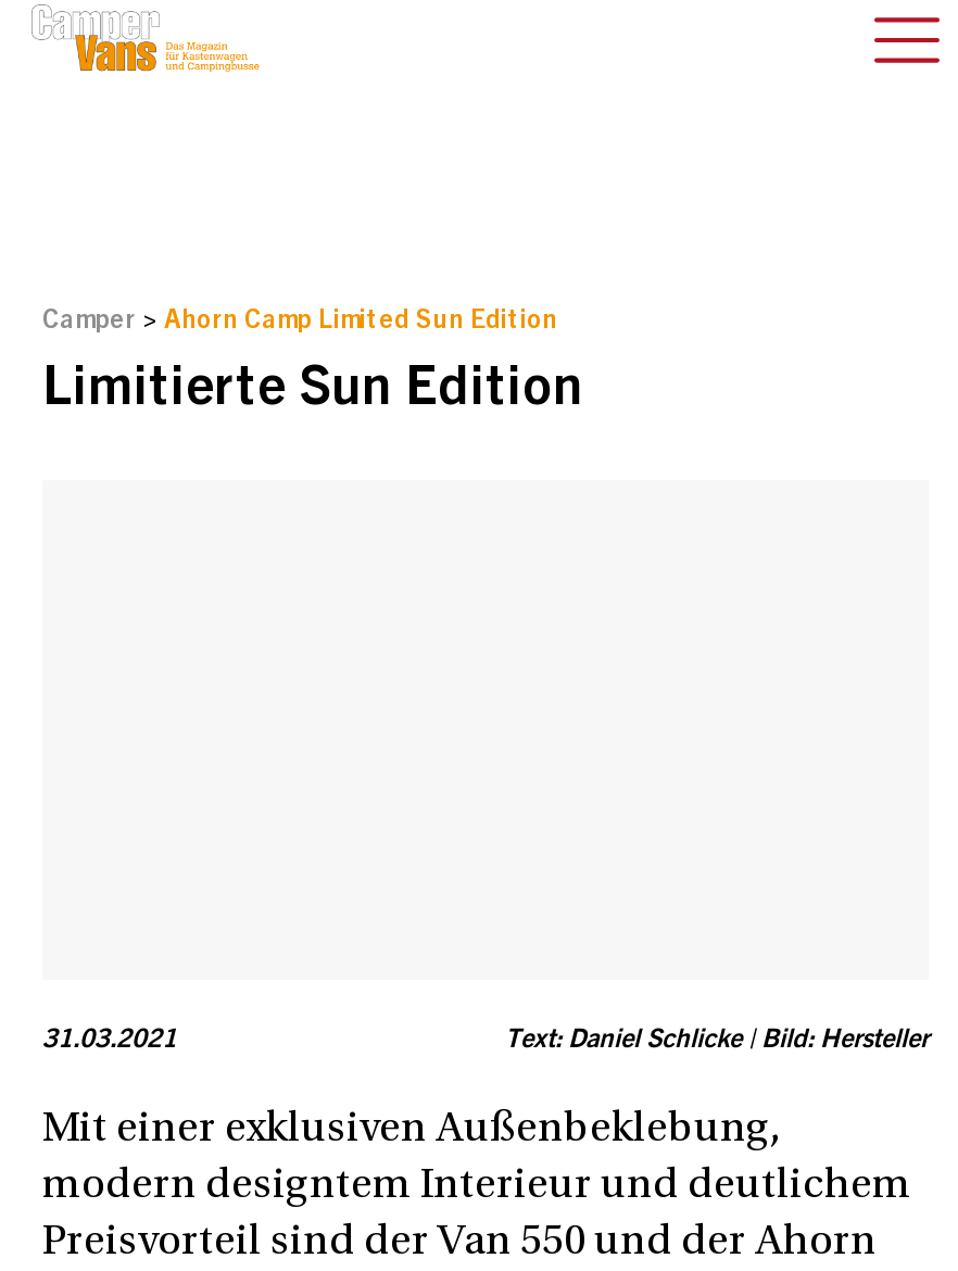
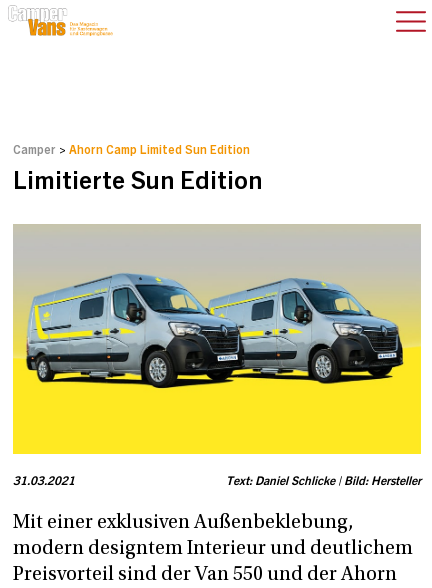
none -> [12,224,422,455] [image]

